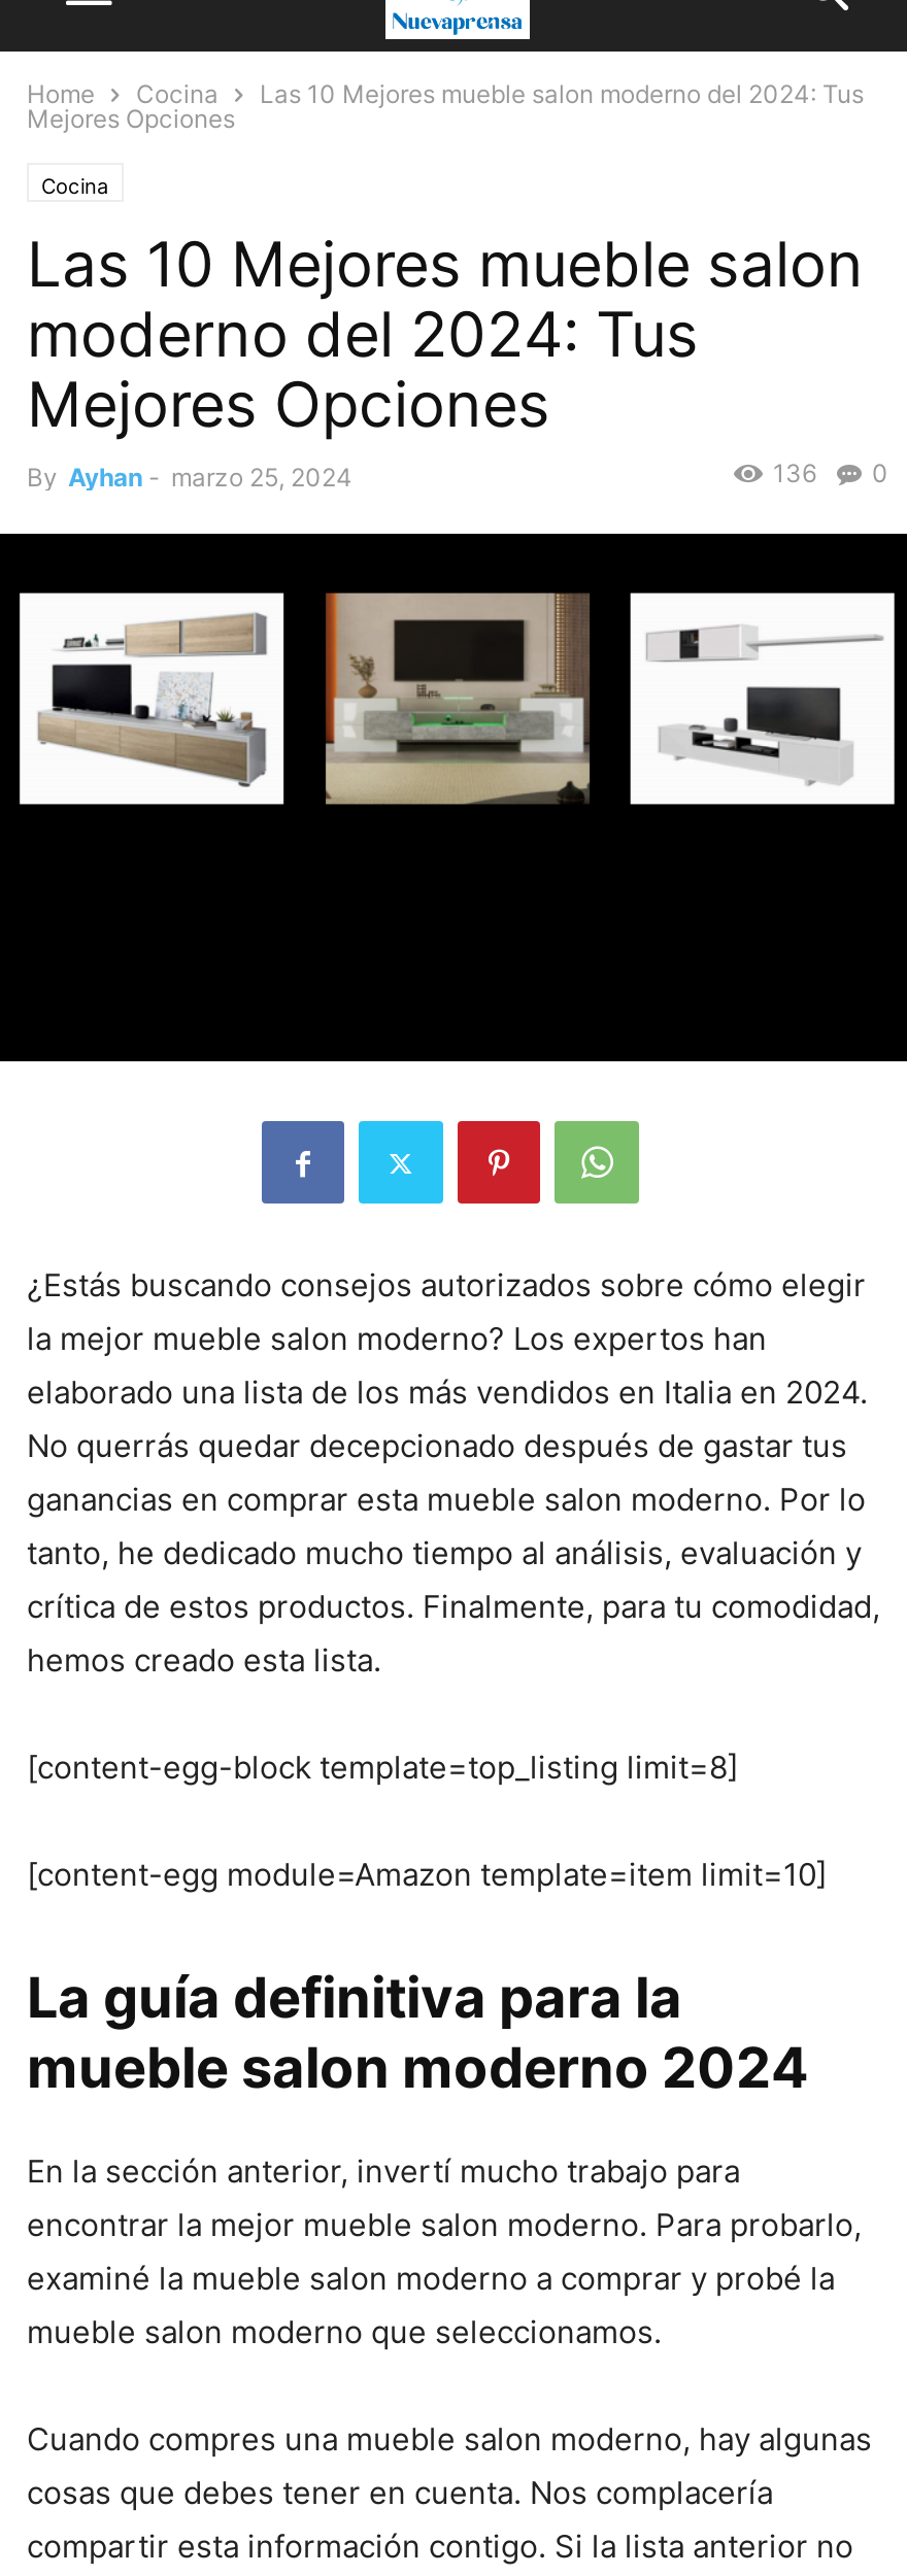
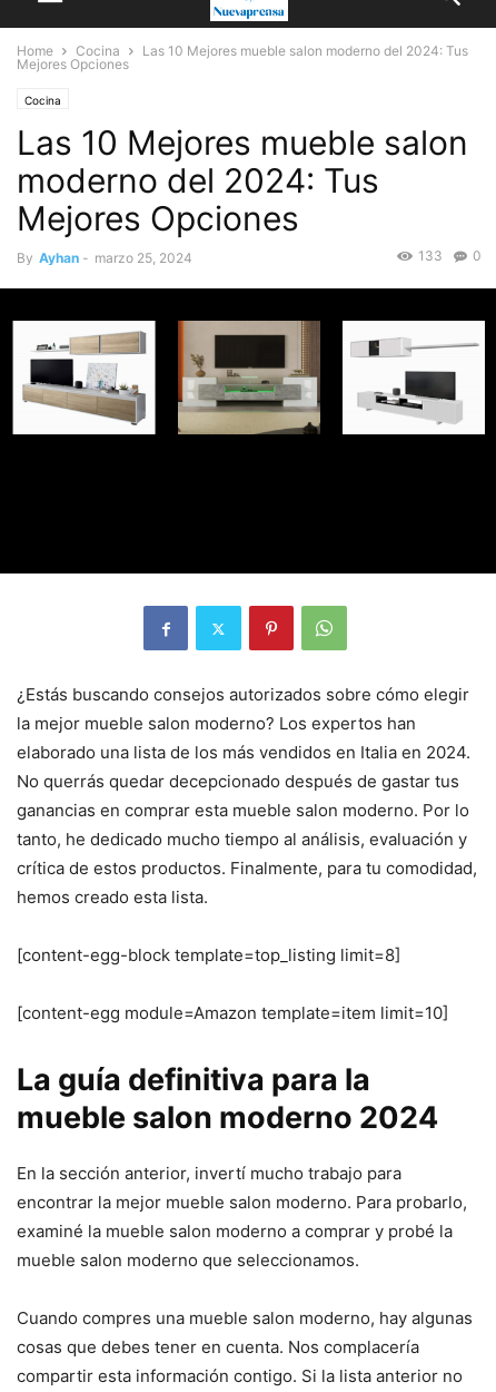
[773,457,888,488] 136 0 -> [418,247,482,264] 133 0

